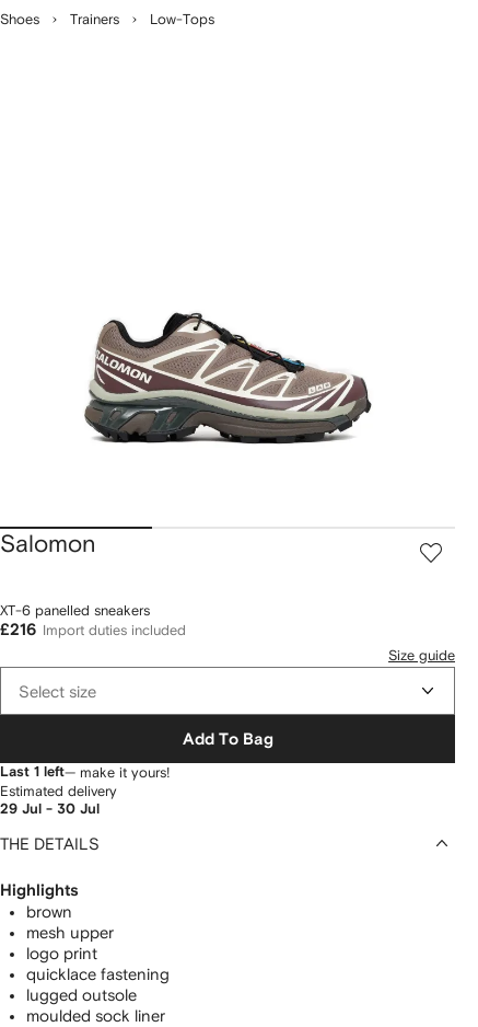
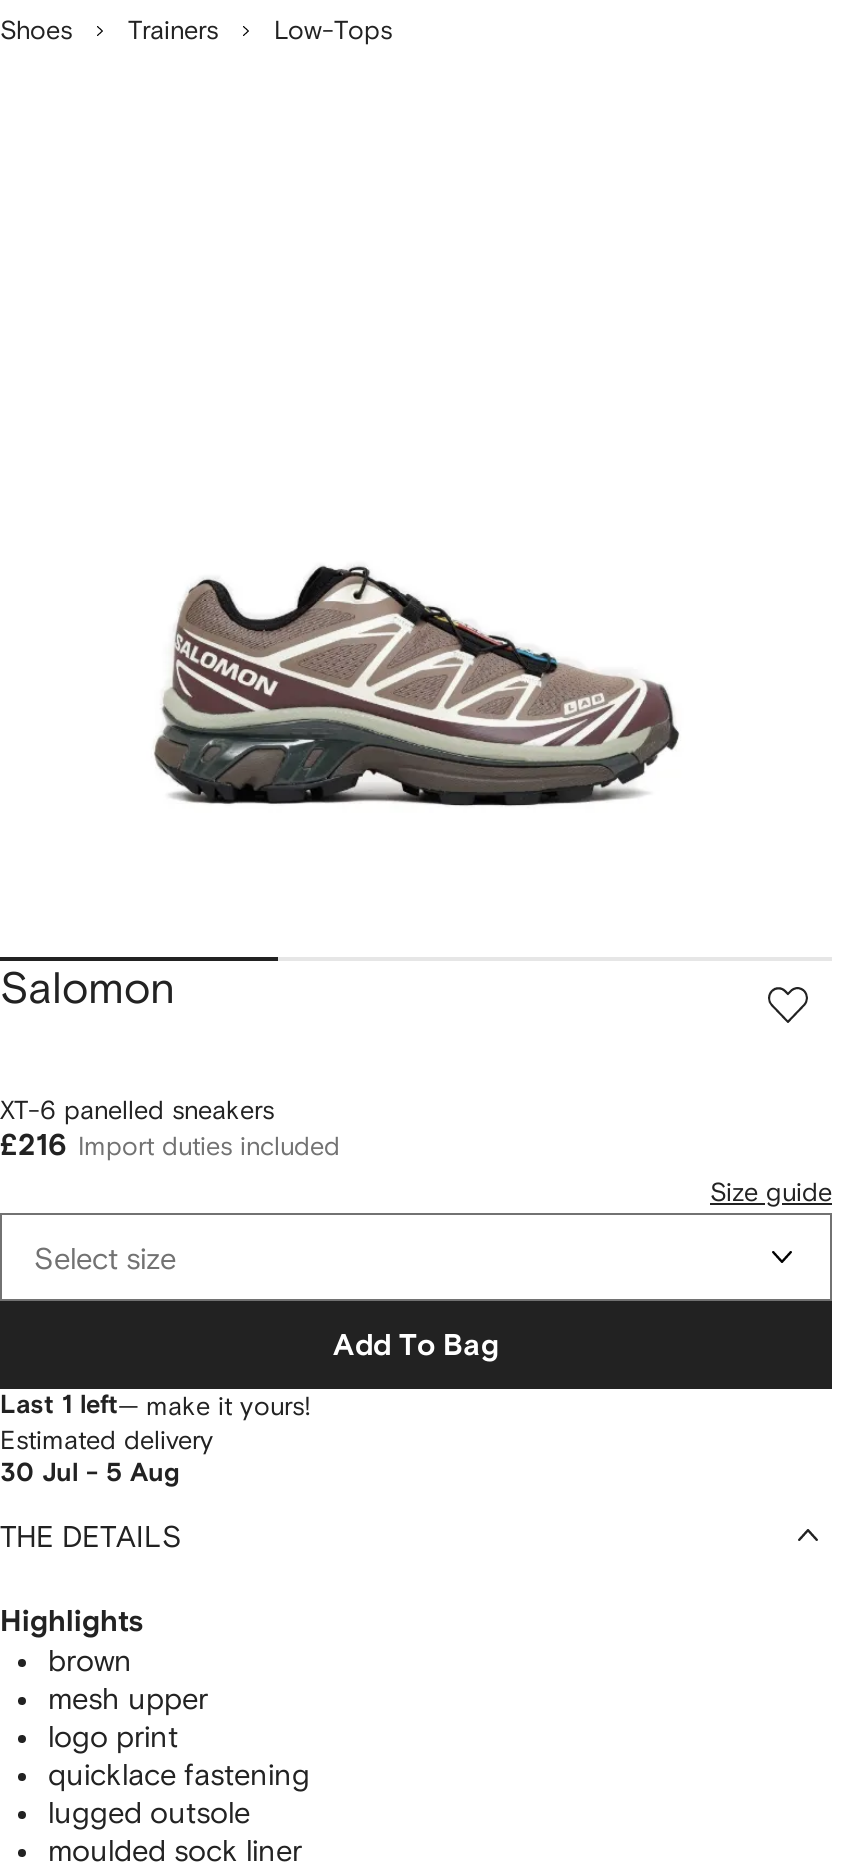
[0,803,100,817] 29 Jul - 30 Jul -> [0,1461,180,1487] 30 Jul - 5 Aug

